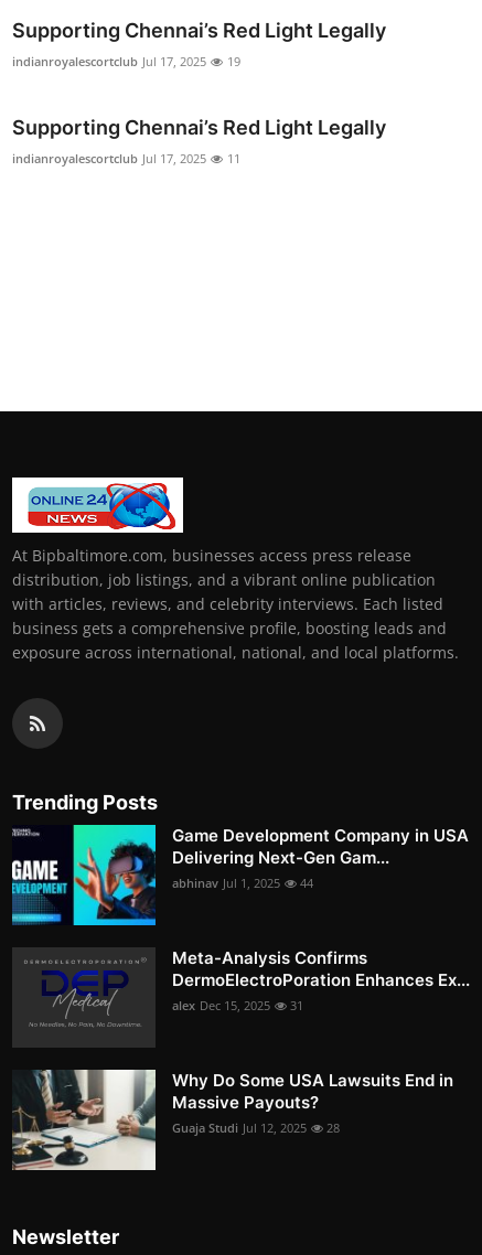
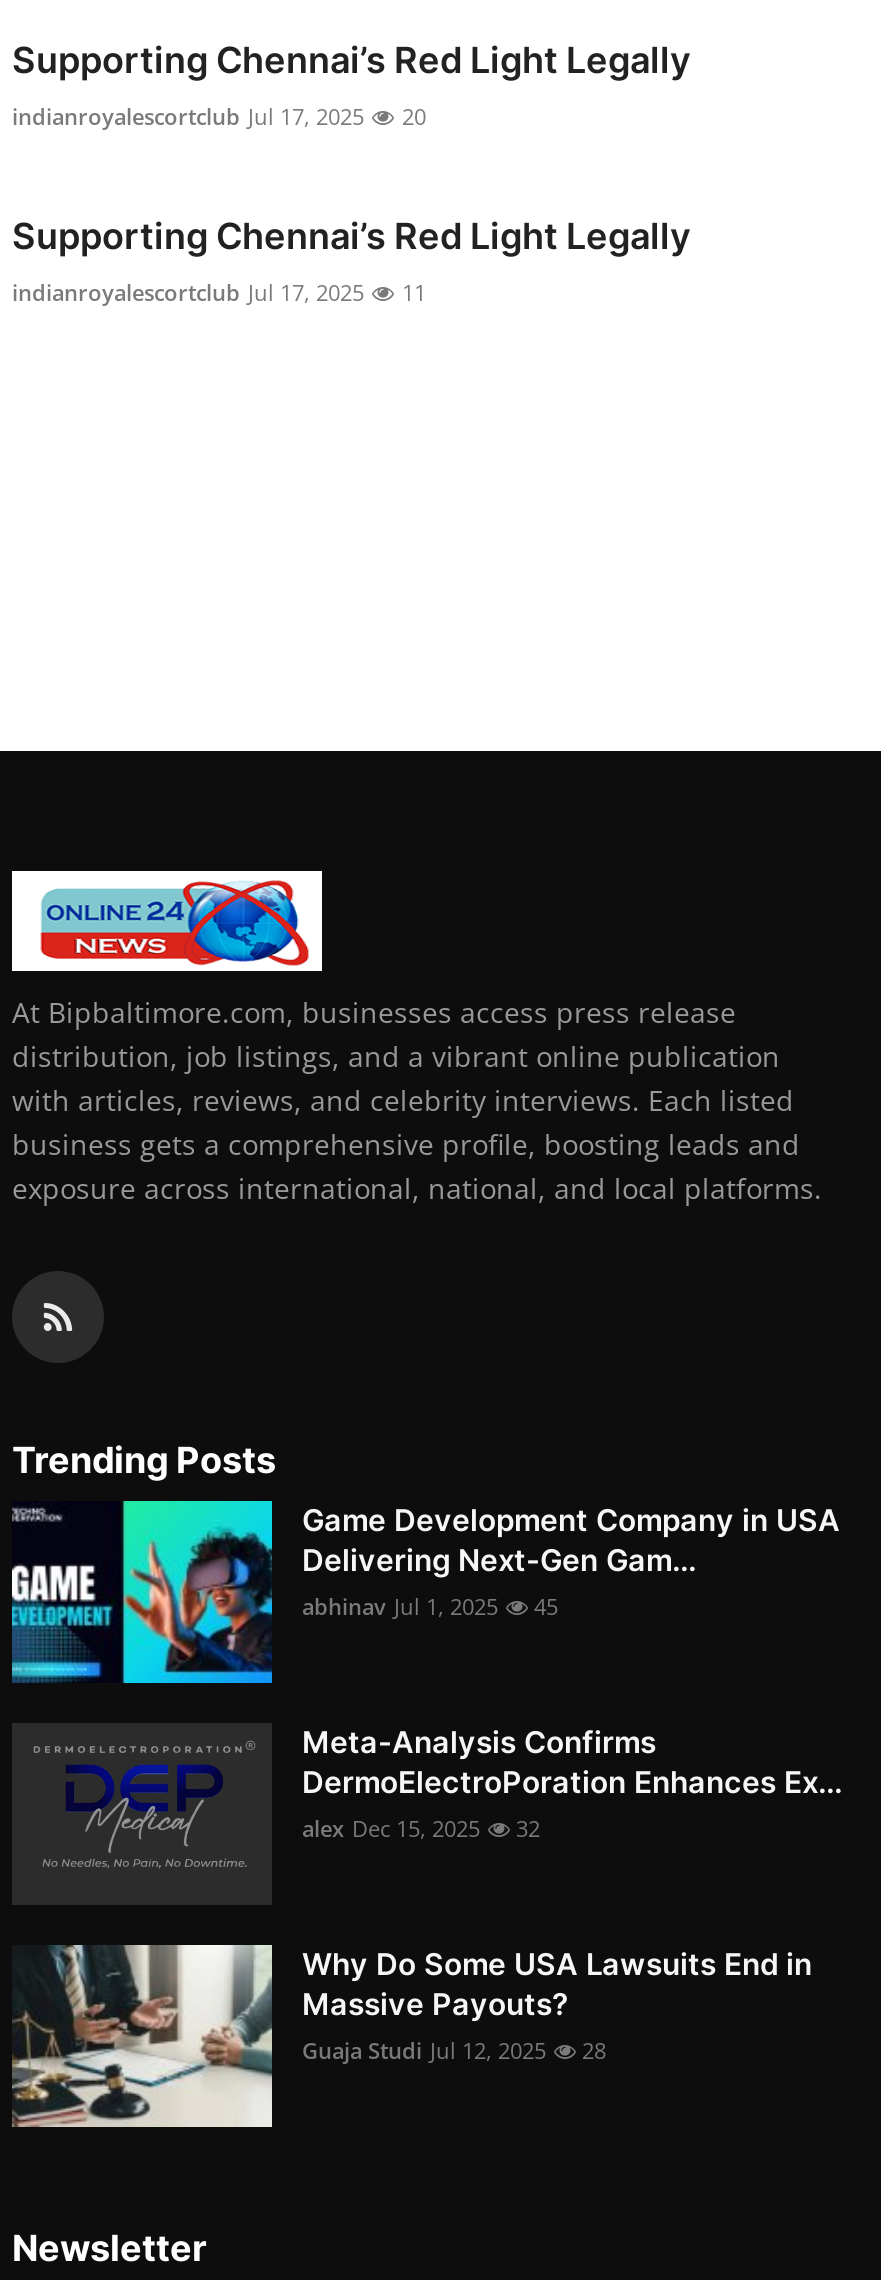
[12,53,240,69] indianroyalescortclub Jul 17, 2025 19 -> [12,101,426,131] indianroyalescortclub Jul 17, 2025 20
[172,875,313,891] abhinav Jul 1, 2025 44 -> [302,1591,558,1621] abhinav Jul 1, 2025 45
[172,997,303,1013] alex Dec 15, 2025 31 -> [302,1813,540,1843] alex Dec 15, 2025 32

